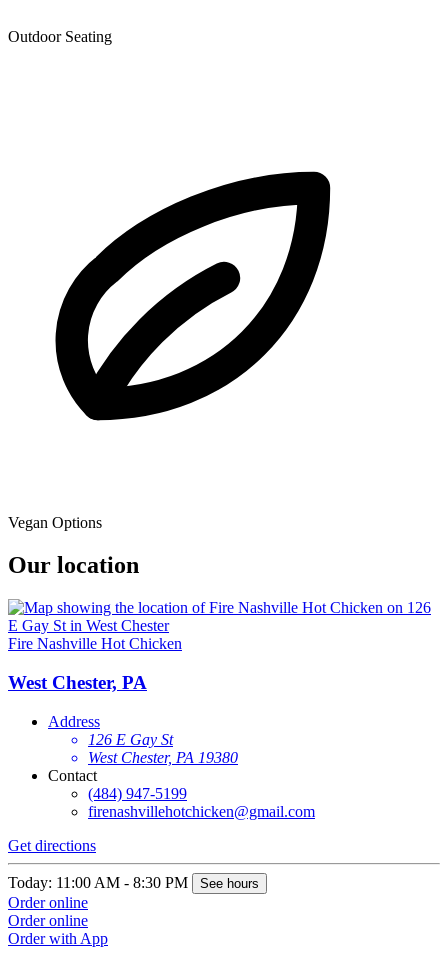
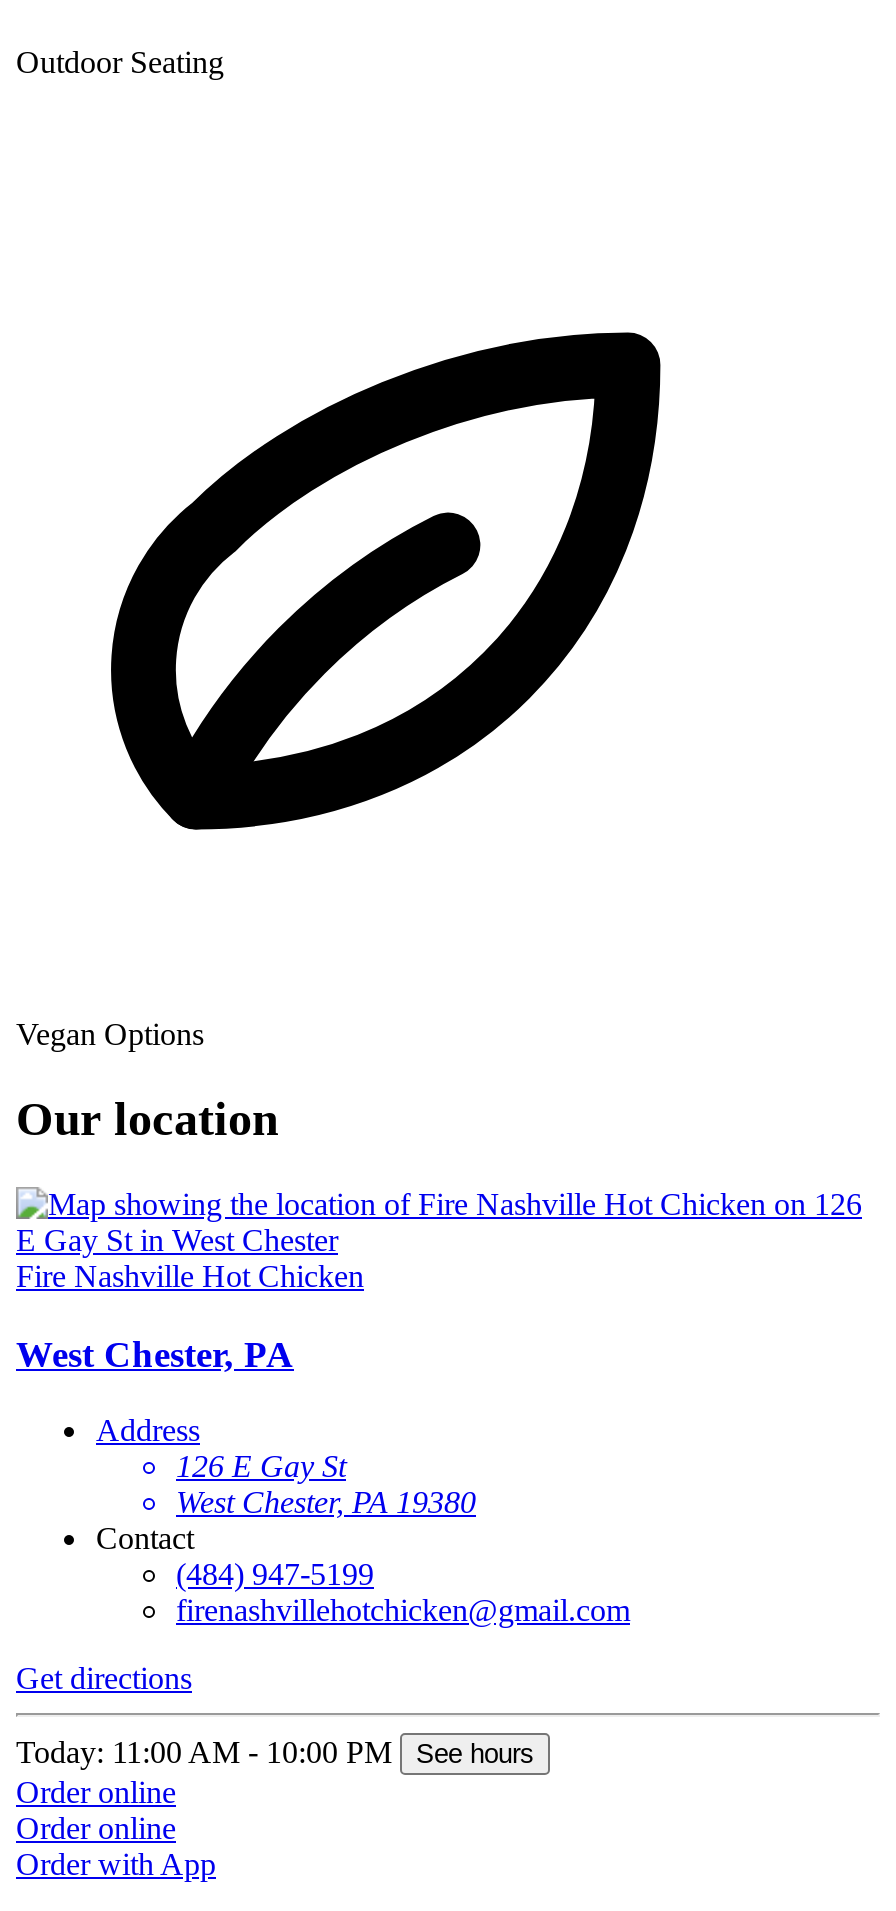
[8,874,259,891] Today: 11:00 AM - 8:30 PM See hours -> [16,1736,534,1770] Today: 11:00 AM - 10:00 PM See hours

